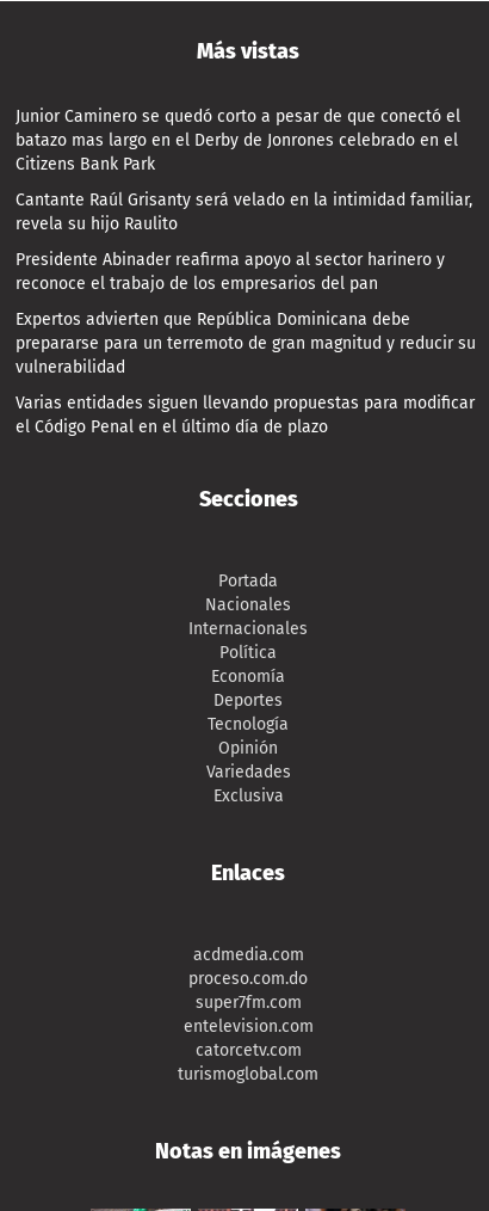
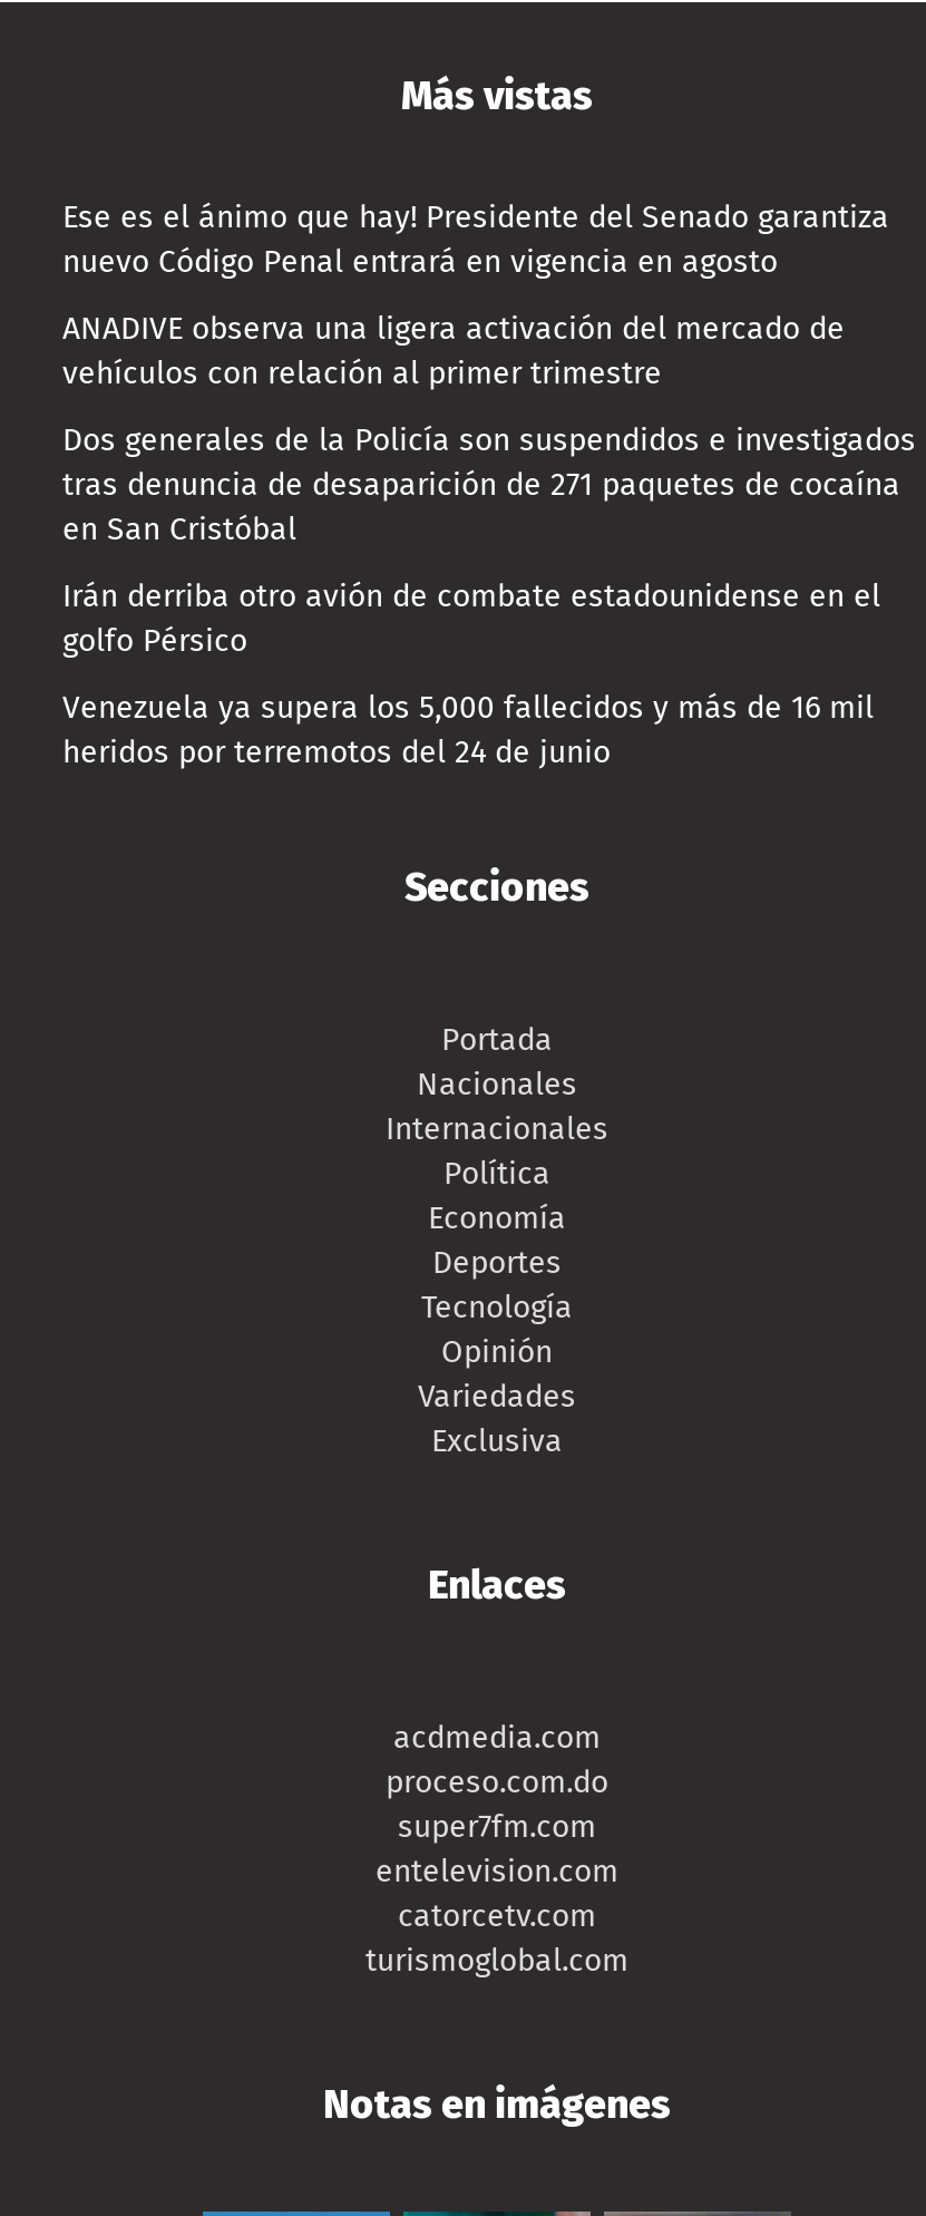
[16,107,460,175] Junior Caminero se quedó corto a pesar de que conectó el | batazo mas largo en el Derby de Jonrones celebrado en el | Citizens Bank Park -> [62,200,889,282] Ese es el ánimo que hay! Presidente del Senado garantiza | nuevo Código Penal entrará en vigencia en agosto
[16,190,472,235] Cantante Raúl Grisanty será velado en la intimidad familiar, | revela su hijo Raulito -> [62,311,845,393] ANADIVE observa una ligera activación del mercado de | vehículos con relación al primer trimestre
[16,250,445,294] Presidente Abinader reafirma apoyo al sector harinero y | reconoce el trabajo de los empresarios del pan -> [62,422,916,550] Dos generales de la Policía son suspendidos e investigados | tras denuncia de desaparición de 271 paquetes de cocaína | en San Cristóbal
[16,310,476,378] Expertos advierten que República Dominicana debe | prepararse para un terremoto de gran magnitud y reducir su | vulnerabilidad -> [62,579,880,661] Irán derriba otro avión de combate estadounidense en el | golfo Pérsico
[16,394,475,438] Varias entidades siguen llevando propuestas para modificar | el Código Penal en el último día de plazo -> [62,690,874,772] Venezuela ya supera los 5,000 fallecidos y más de 16 mil | heridos por terremotos del 24 de junio

